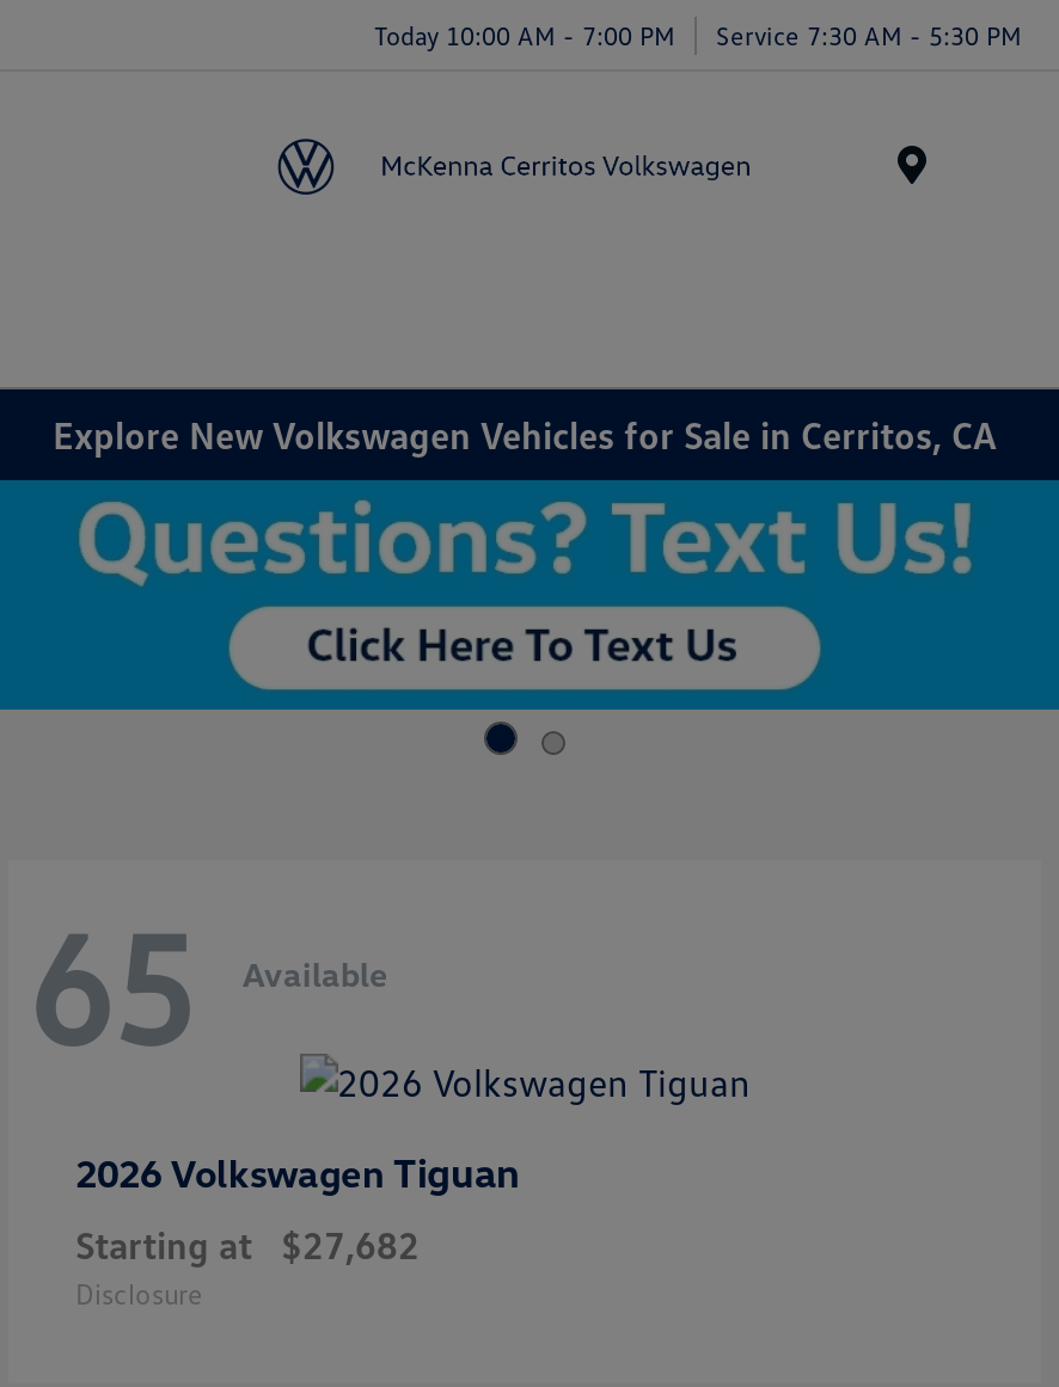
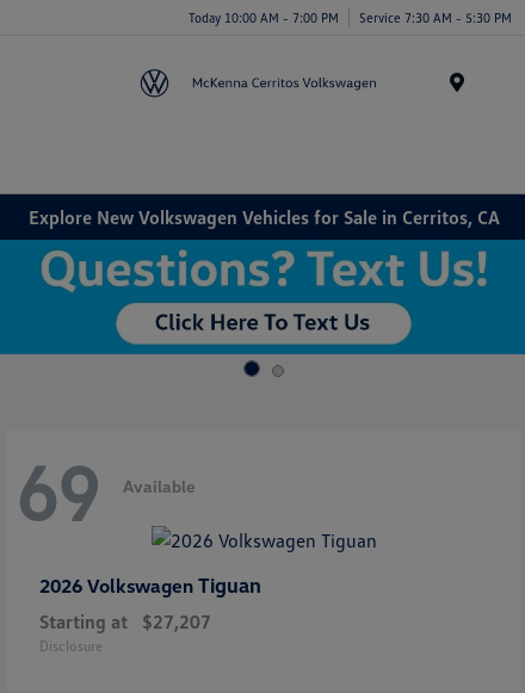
[27,892,388,1078] 65 Available -> [16,445,196,538] 69 Available
[75,1221,420,1268] Starting at $27,682 -> [39,609,211,633] Starting at $27,207

